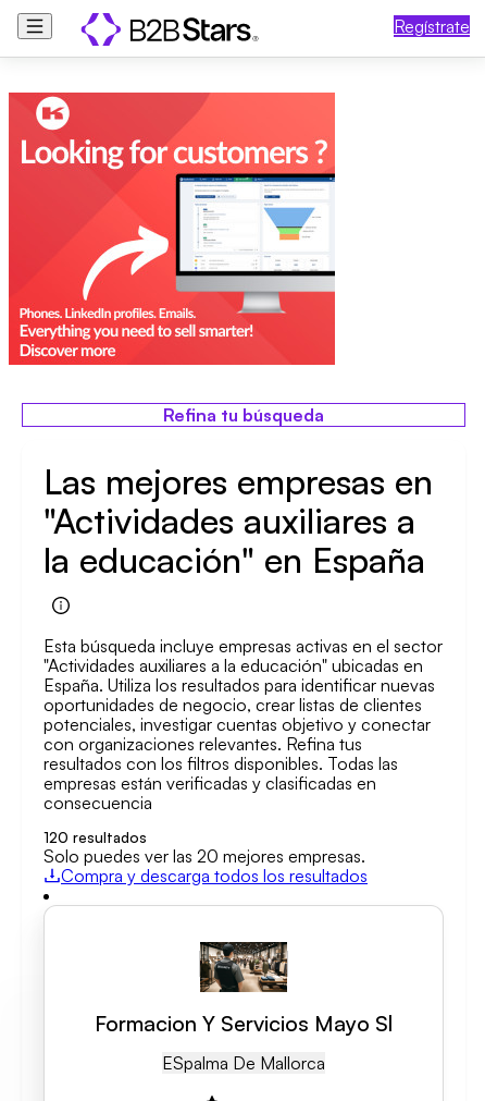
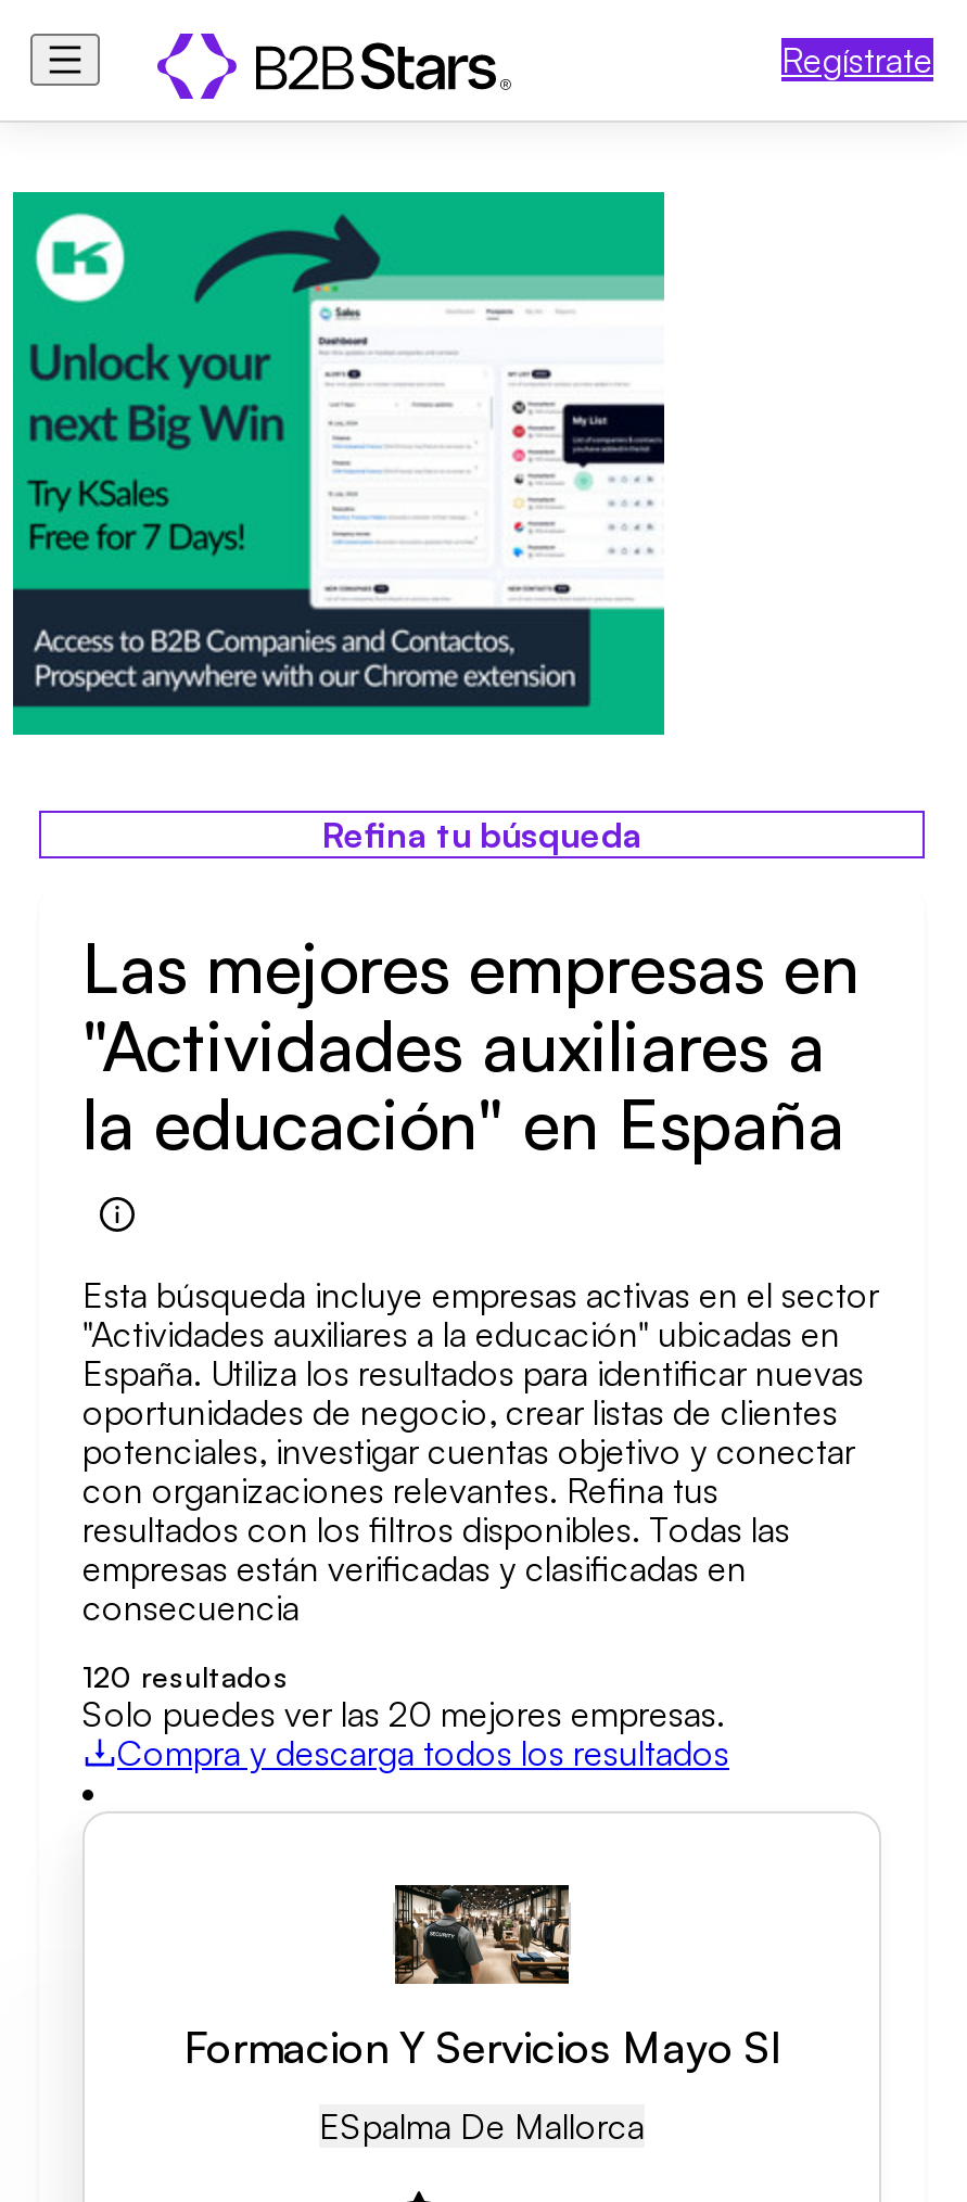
[8,91,336,366] [image] -> [11,190,666,737] [image]

